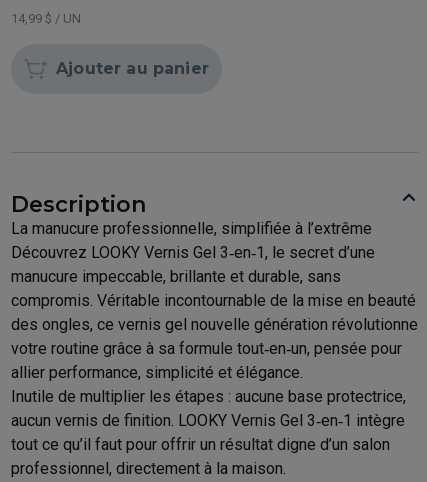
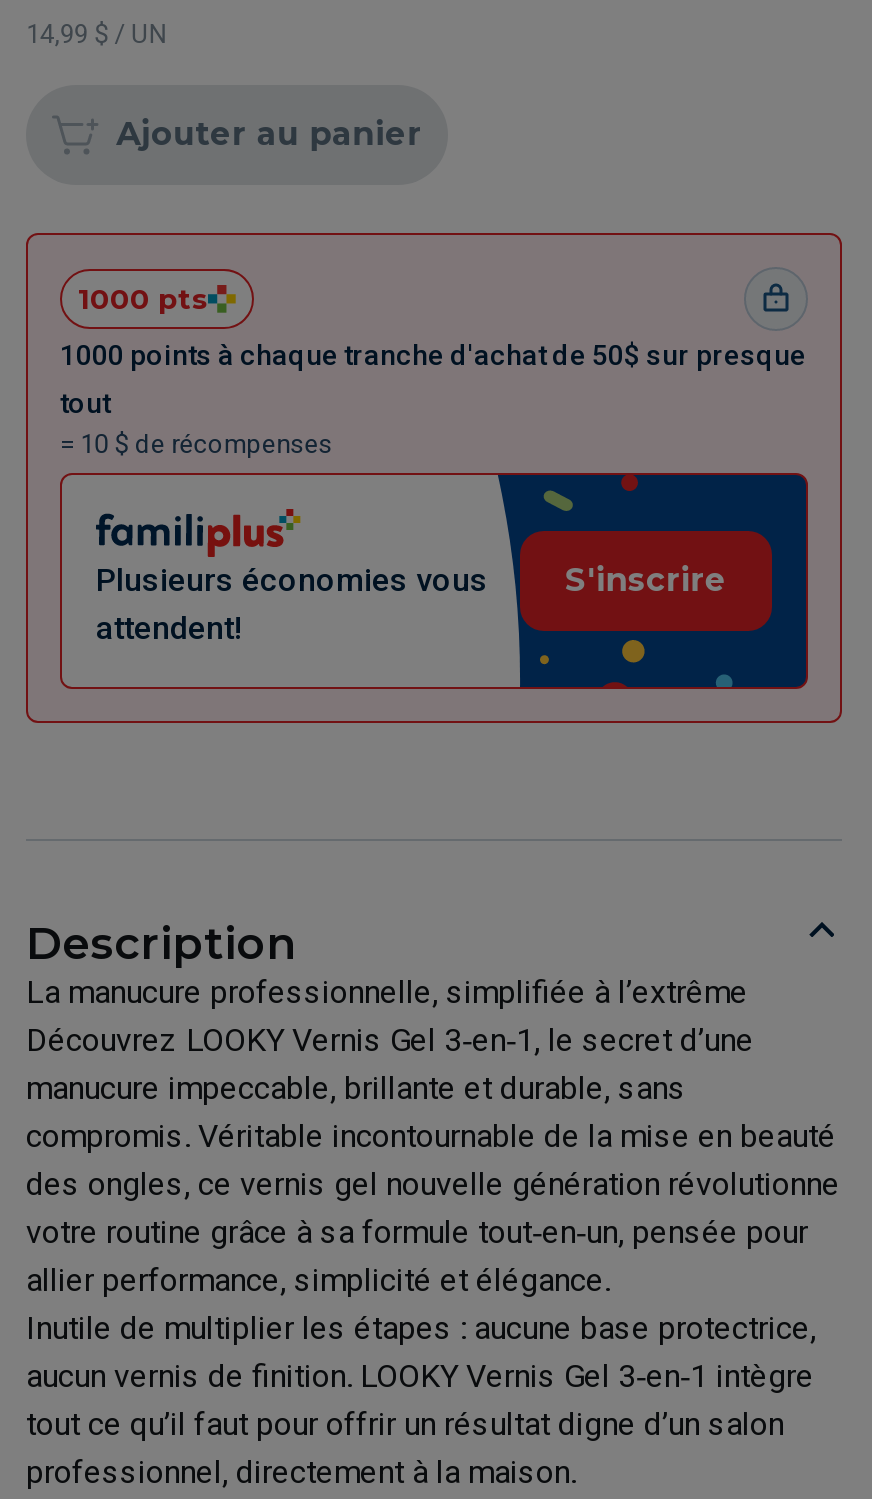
none -> [24,231,844,725] [image] | 1000 pts | 1000 points à chaque tranche d'achat de 50$ sur presque | tout | = 10 $ de récompenses
none -> [96,561,488,647] Plusieurs économies vous | attendent!
none -> [565,561,727,599] S'inscrire

